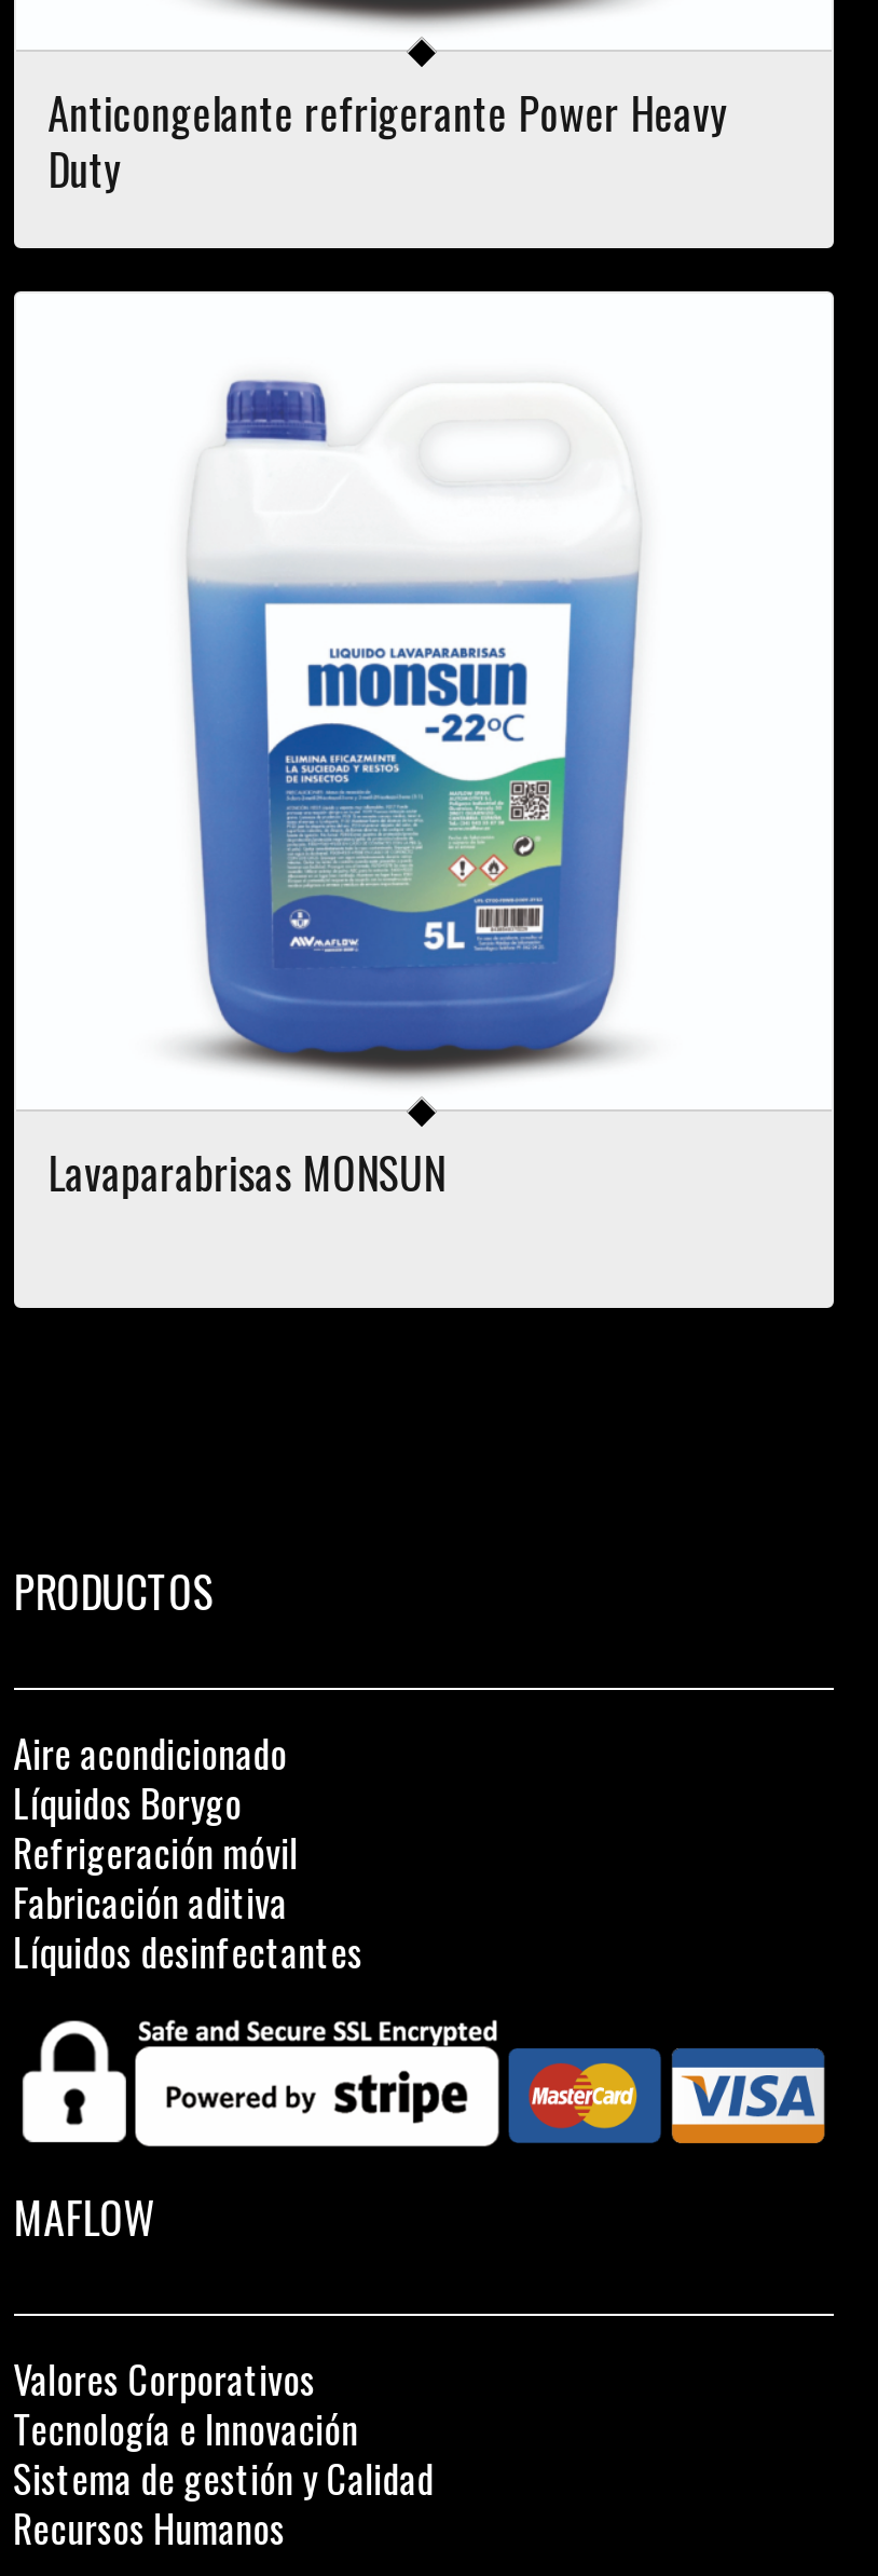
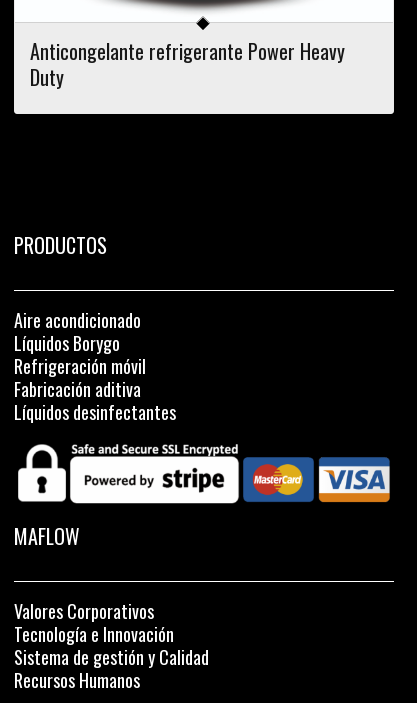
[14,289,834,1205] [image] | Lavaparabrisas MONSUN -> none

